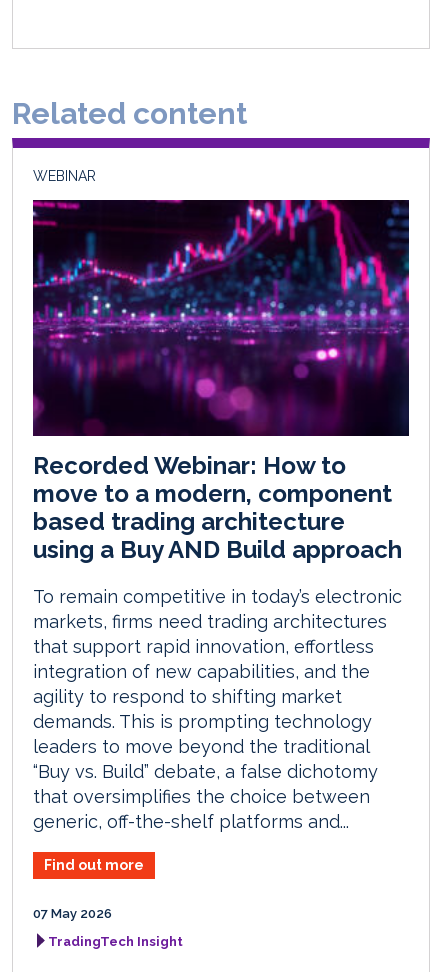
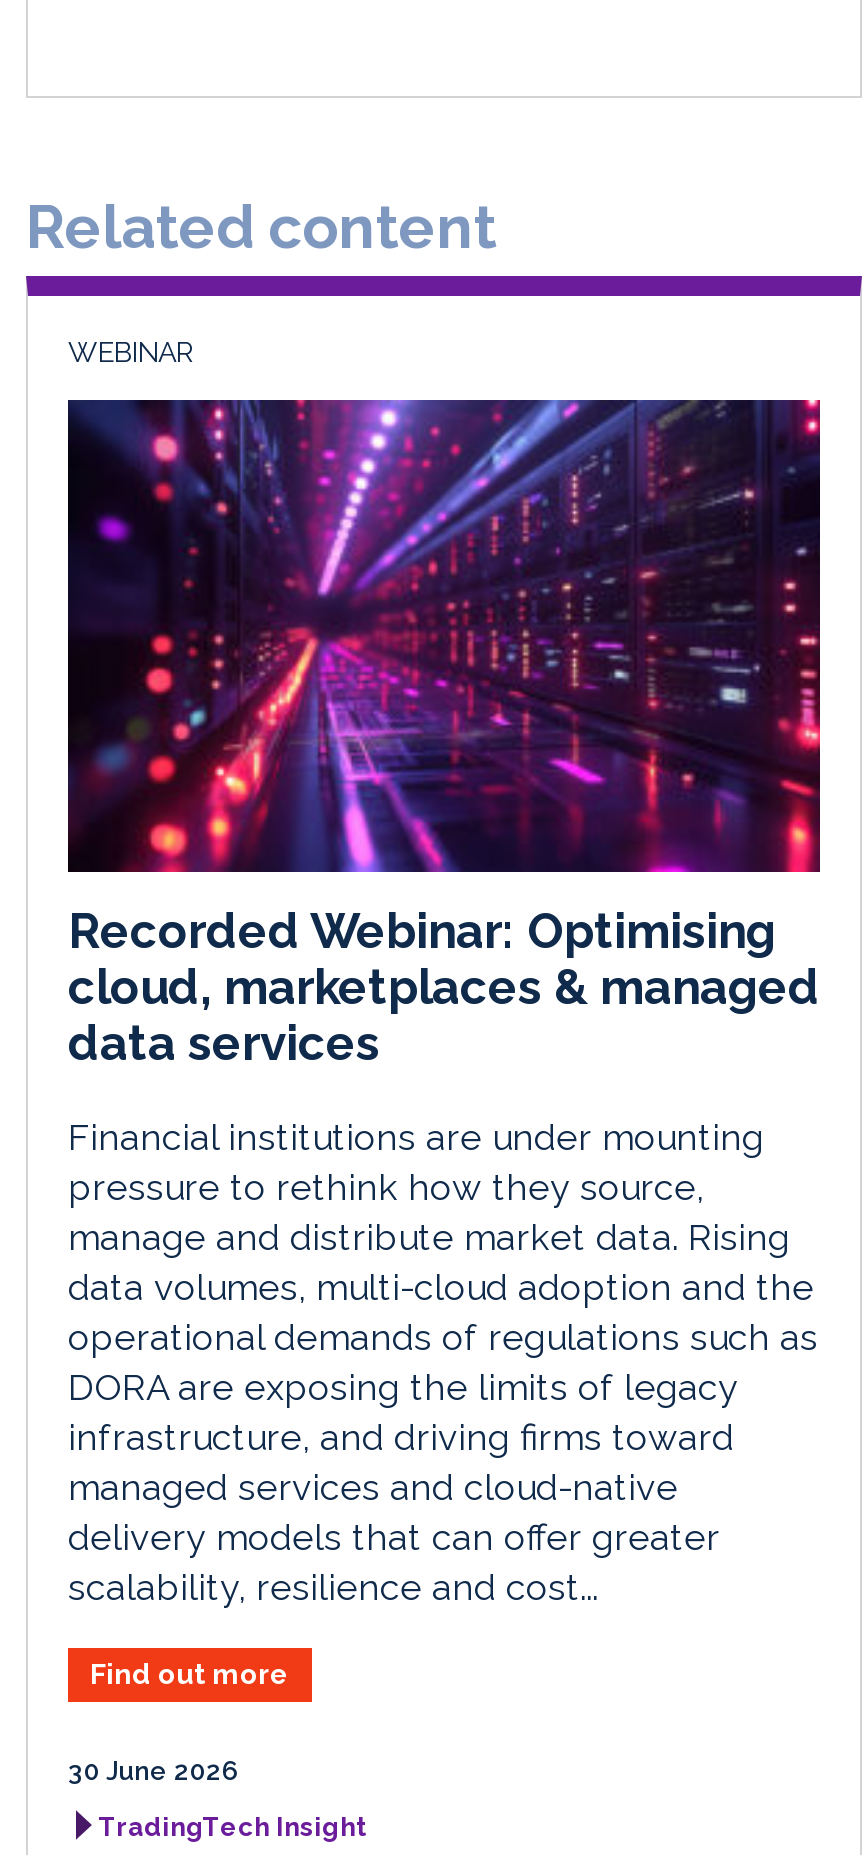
[32,199,410,564] [image] | Recorded Webinar: How to | move to a modern, component | based trading architecture | using a Buy AND Build approach -> [68,398,822,1071] [image] | Recorded Webinar: Optimising | cloud, marketplaces & managed | data services
[33,586,402,832] To remain competitive in today’s electronic | markets, firms need trading architectures | that support rapid innovation, effortless | integration of new capabilities, and the | agility to respond to shifting market | demands. This is prompting technology | leaders to move beyond the traditional | “Buy vs. Build” debate, a false dichotomy | that oversimplifies the choice between | generic, off-the-shelf platforms and... -> [68,1115,818,1607] Financial institutions are under mounting | pressure to rethink how they source, | manage and distribute market data. Rising | data volumes, multi-cloud adoption and the | operational demands of regulations such as | DORA are exposing the limits of legacy | infrastructure, and driving firms toward | managed services and cloud-native | delivery models that can offer greater | scalability, resilience and cost...
[33,906,112,921] 07 May 2026 -> [68,1756,238,1786] 30 June 2026

